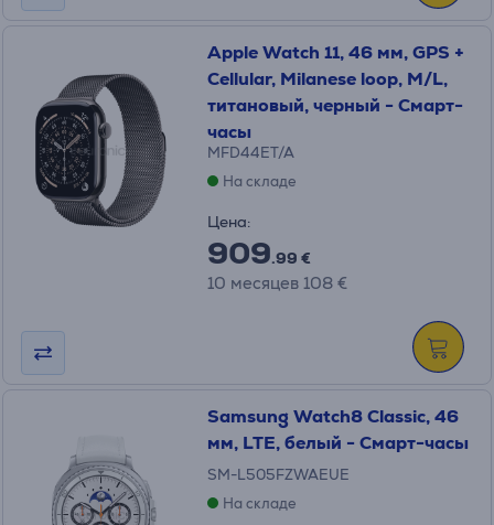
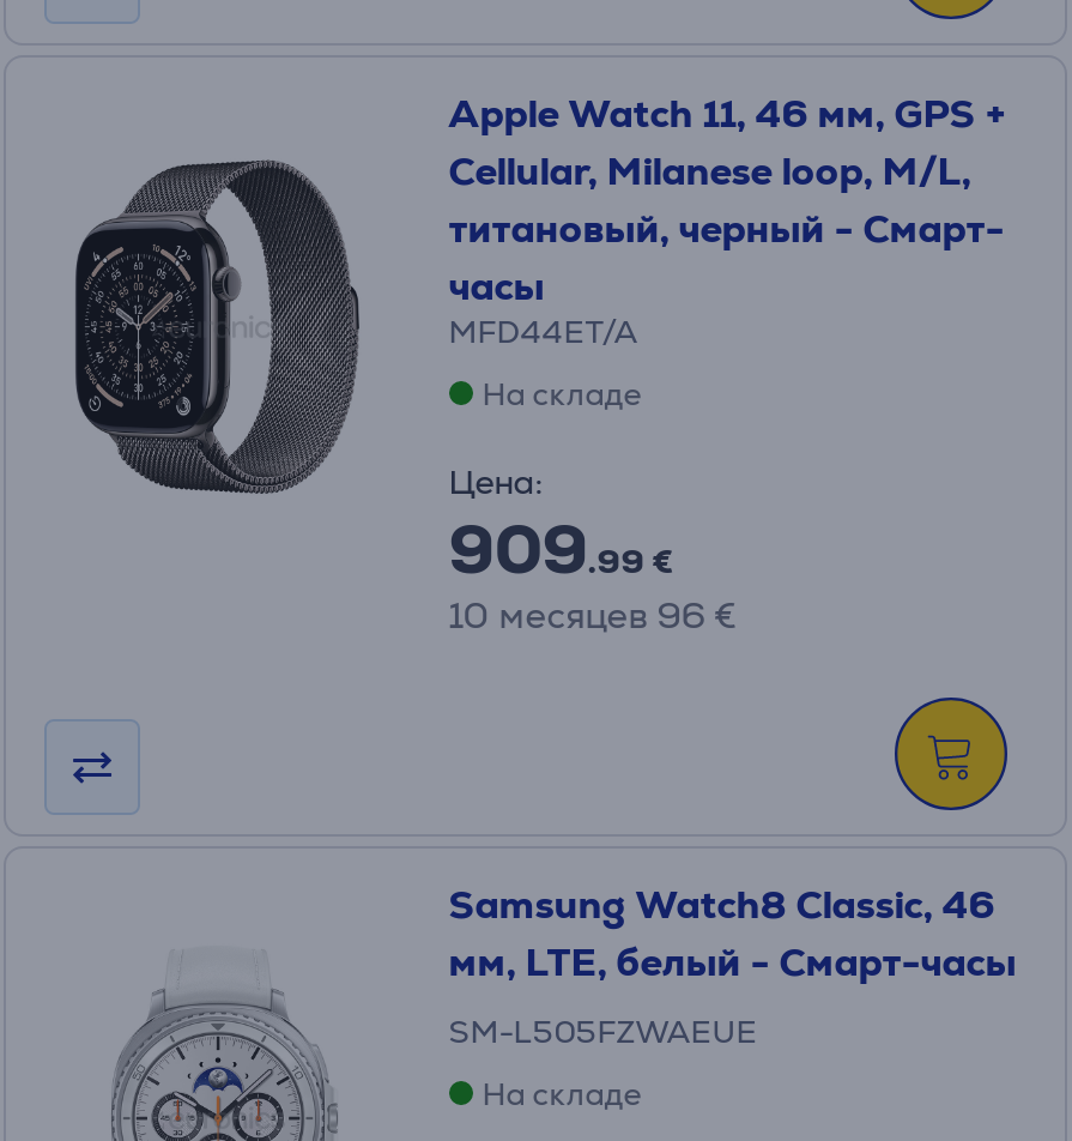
[207,272,347,293] 10 месяцев 108 € -> [449,592,736,638] 10 месяцев 96 €

